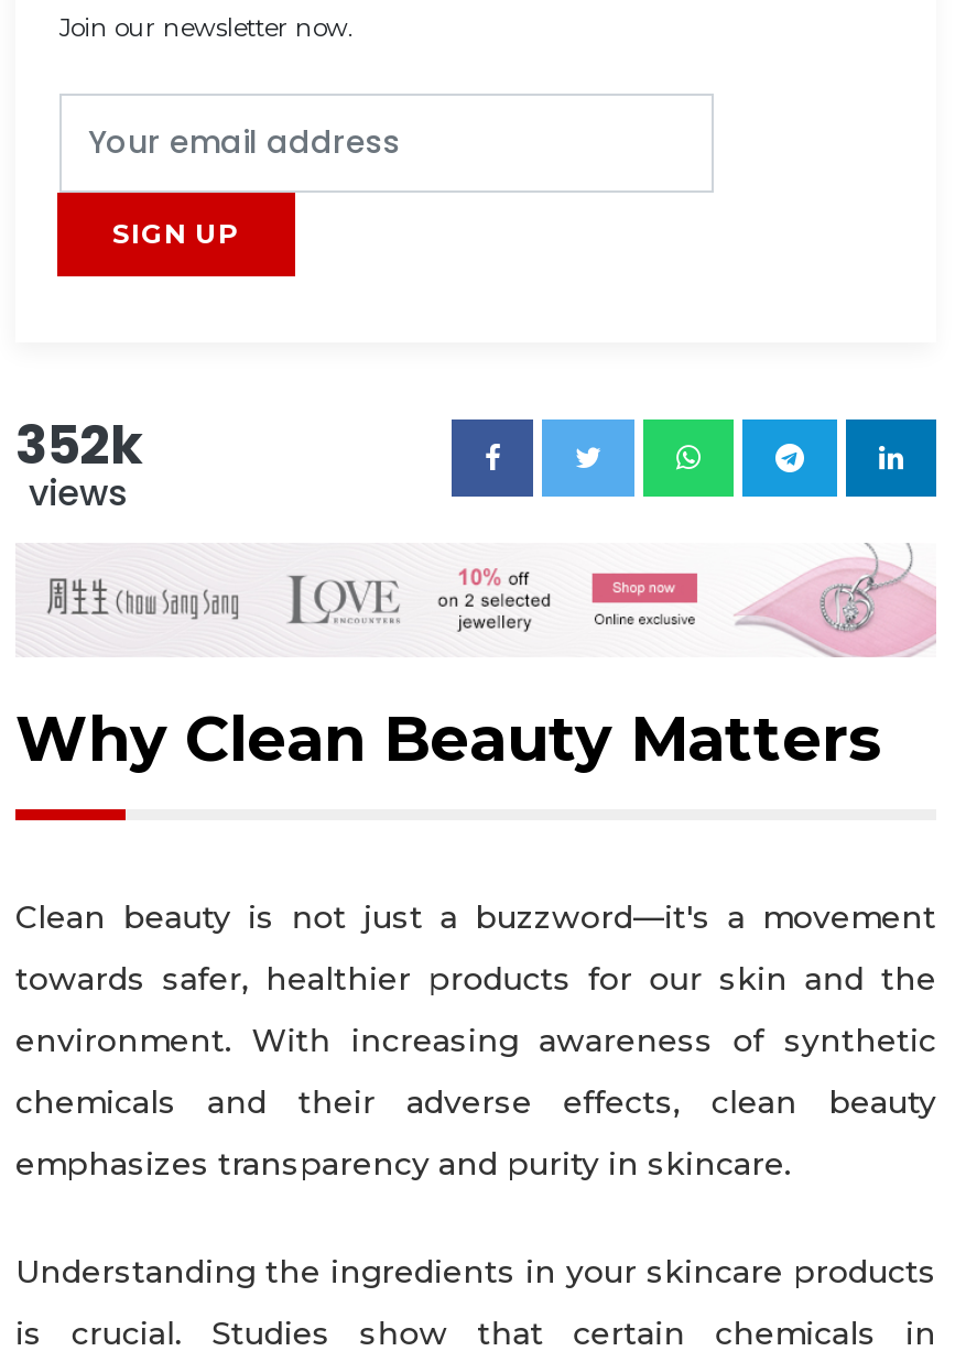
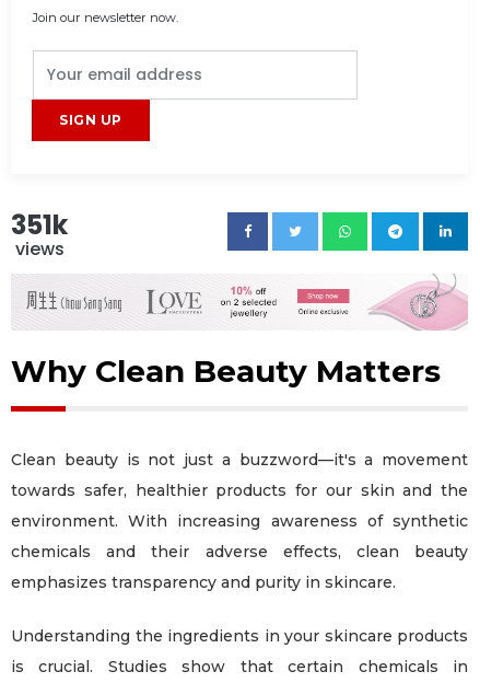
[15,408,141,481] 352k -> [11,207,68,243] 351k

